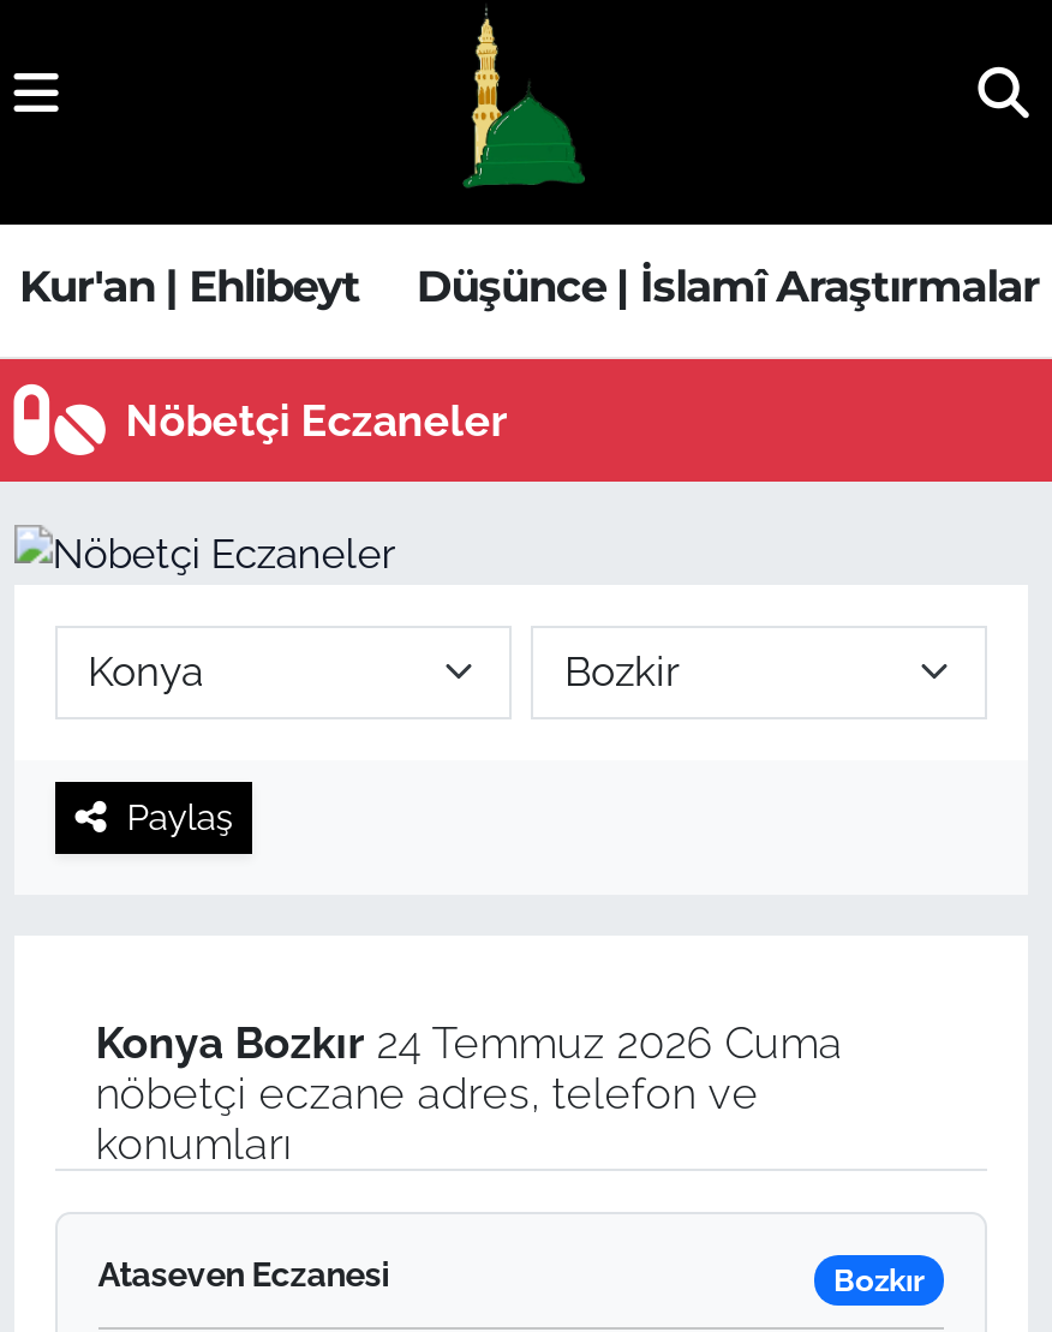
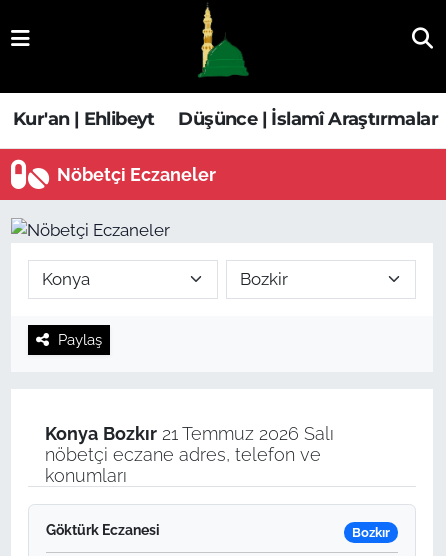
[96,1019,843,1069] Konya Bozkır 24 Temmuz 2026 Cuma -> [45,423,334,444] Konya Bozkır 21 Temmuz 2026 Salı
[98,1256,391,1295] Ataseven Eczanesi -> [46,522,160,538] Göktürk Eczanesi

